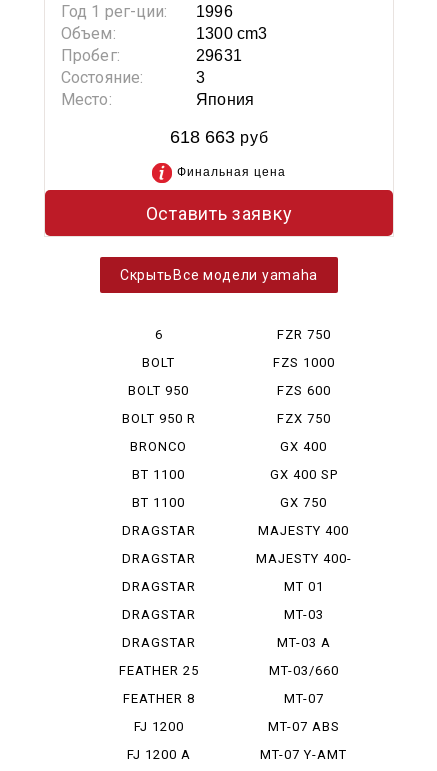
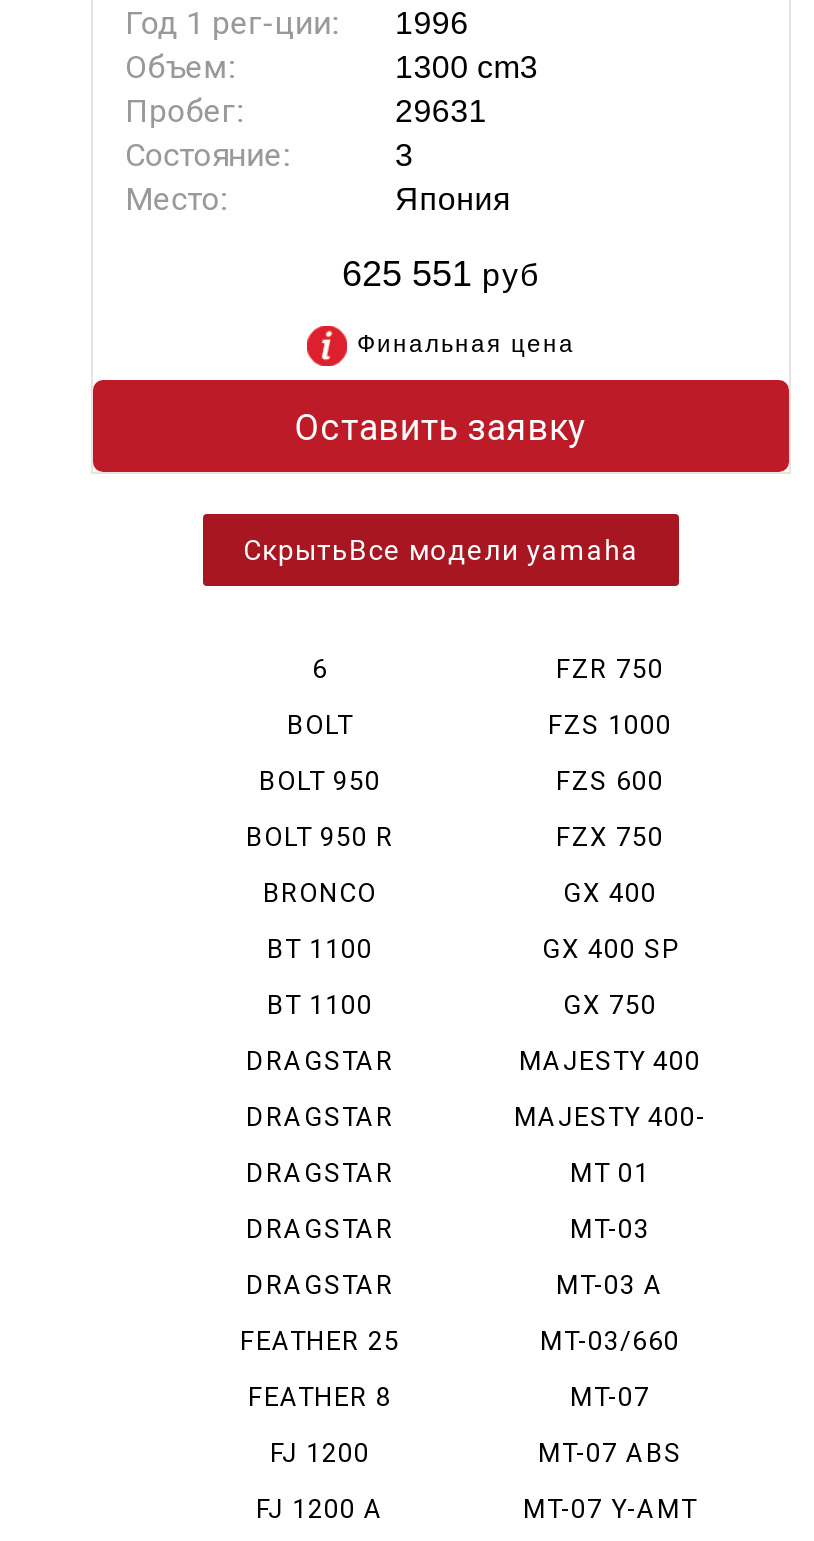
[169,127,268,147] 618 663 руб -> [342,254,540,294] 625 551 руб

